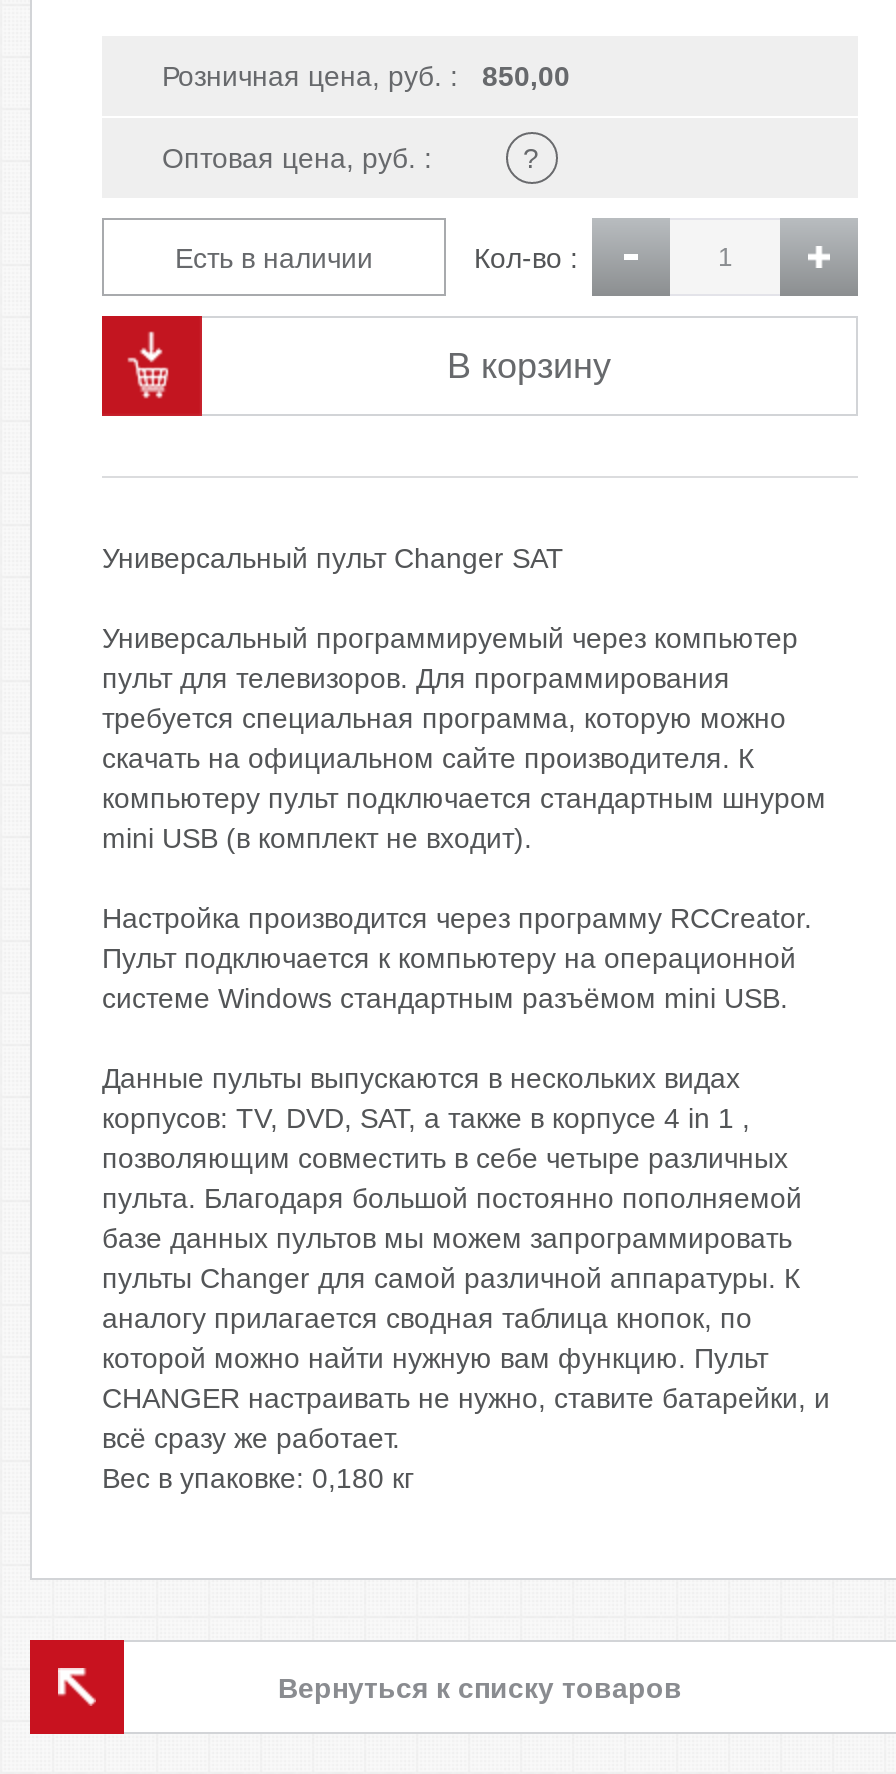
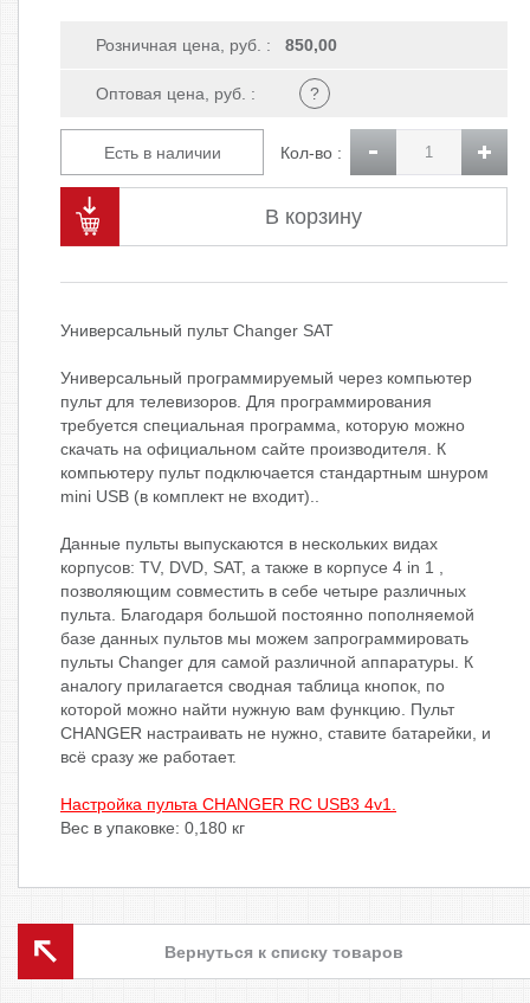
[102,822,812,1014] mini USB (в комплект не входит). | Настройка производится через программу RCCreator. | Пульт подключается к компьютеру на операционной | системе Windows стандартным разъёмом mini USB. -> [60,487,319,506] mini USB (в комплект не входит)..
moved [102,1062,830,1454] -> [60,534,491,766]: Данные пульты выпускаются в нескольких видах | корпусов: TV, DVD, SAT, а также в корпусе 4 in 1 , | позволяющим совместить в себе четыре различных | ... | CHANGER настраивать не нужно, ставите батарейки, и | всё сразу же работает.
none -> [60,795,396,814] Настройка пульта CHANGER RC USB3 4v1.

